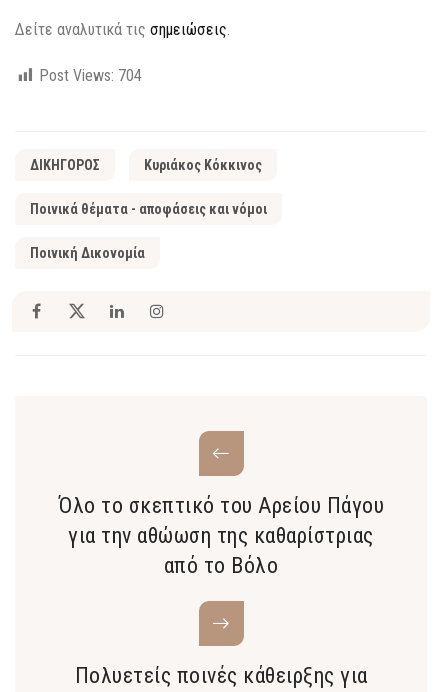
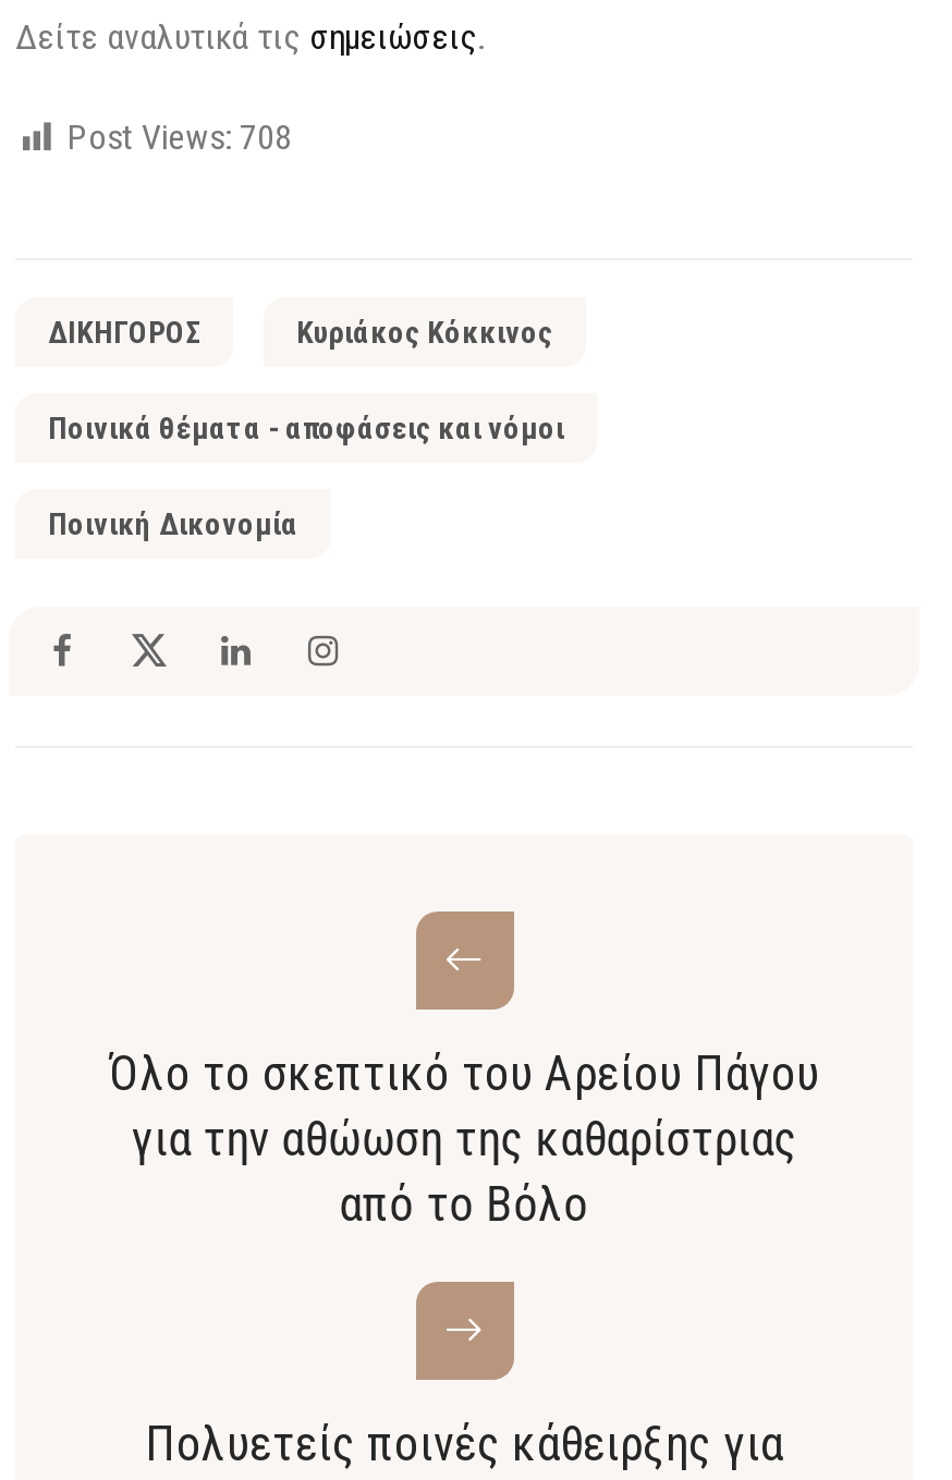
[39,66,142,85] Post Views: 704 -> [68,117,292,158] Post Views: 708

